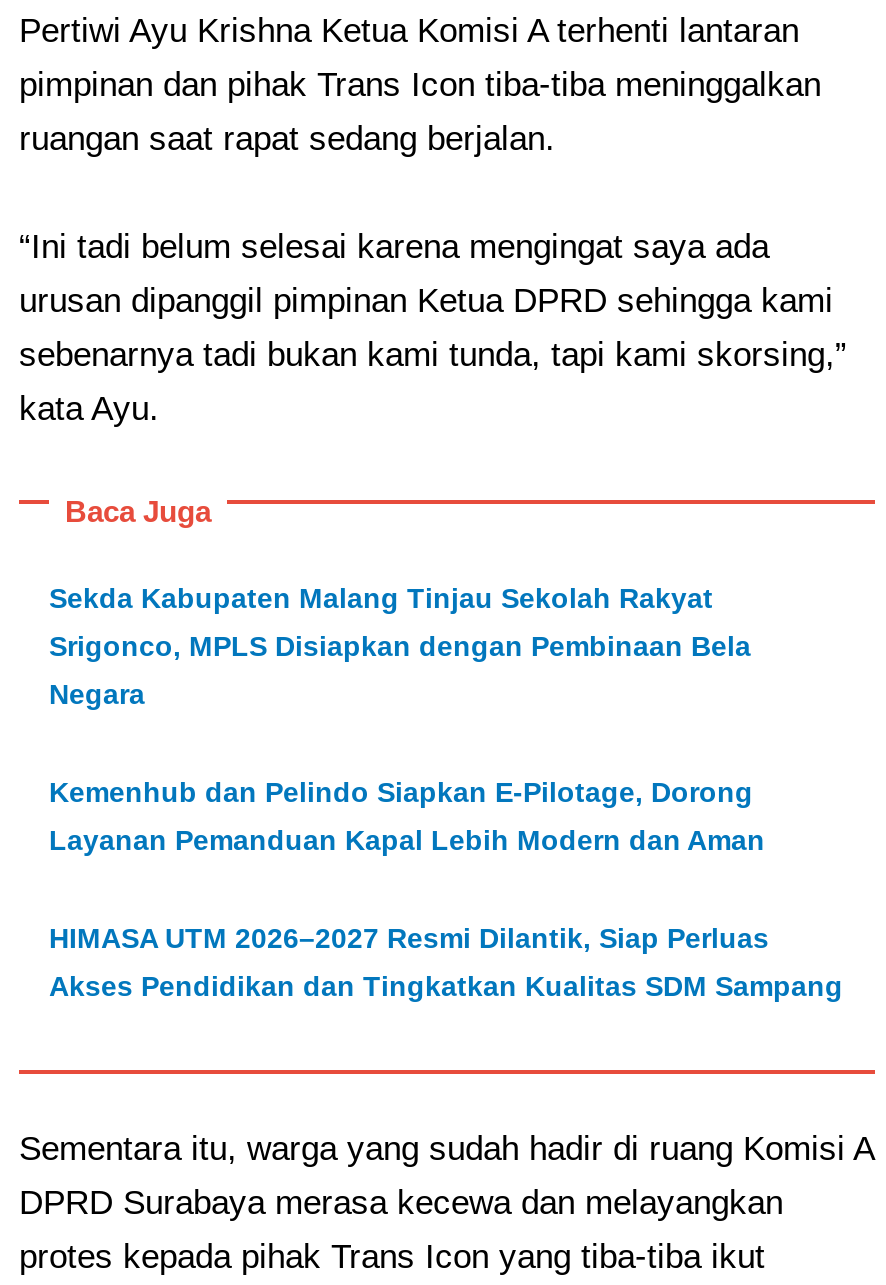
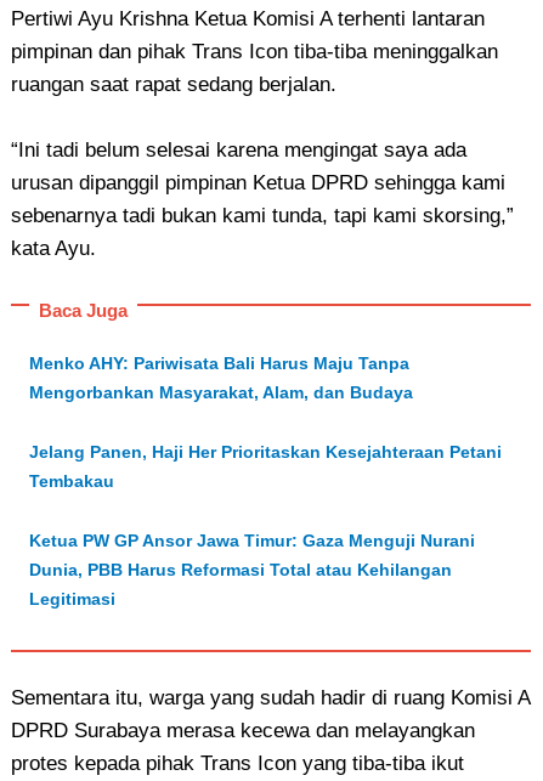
[49,582,713,614] Sekda Kabupaten Malang Tinjau Sekolah Rakyat -> [29,353,409,373] Menko AHY: Pariwisata Bali Harus Maju Tanpa
[49,630,751,662] Srigonco, MPLS Disiapkan dengan Pembinaan Bela -> [29,383,413,402] Mengorbankan Masyarakat, Alam, dan Budaya
[49,678,145,710] Negara -> [29,442,502,462] Jelang Panen, Haji Her Prioritaskan Kesejahteraan Petani
[49,776,753,808] Kemenhub dan Pelindo Siapkan E-Pilotage, Dorong -> [29,471,114,491] Tembakau
[49,824,765,856] Layanan Pemanduan Kapal Lebih Modern dan Aman -> [29,531,475,550] Ketua PW GP Ansor Jawa Timur: Gaza Menguji Nurani
[49,922,769,954] HIMASA UTM 2026–2027 Resmi Dilantik, Siap Perluas -> [29,560,452,579] Dunia, PBB Harus Reformasi Total atau Kehilangan
[49,970,843,1002] Akses Pendidikan dan Tingkatkan Kualitas SDM Sampang -> [29,589,115,609] Legitimasi

